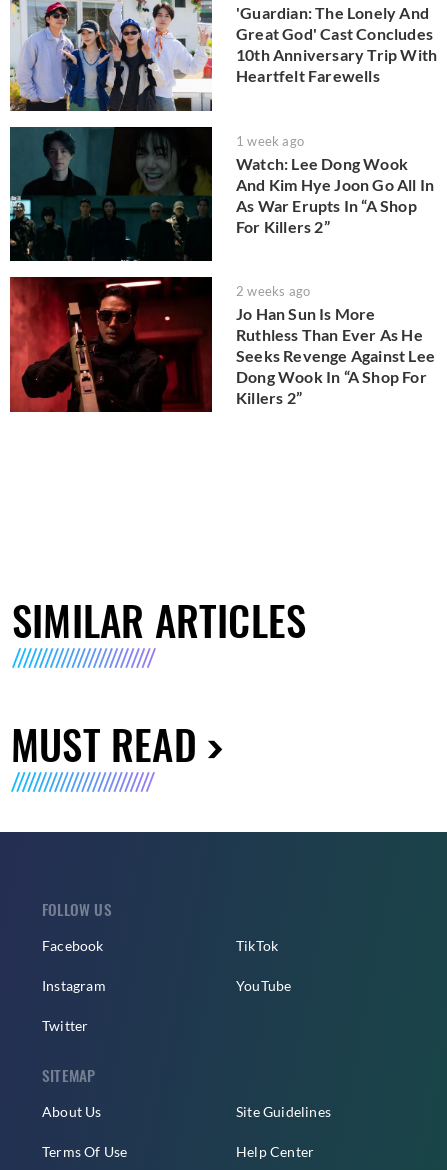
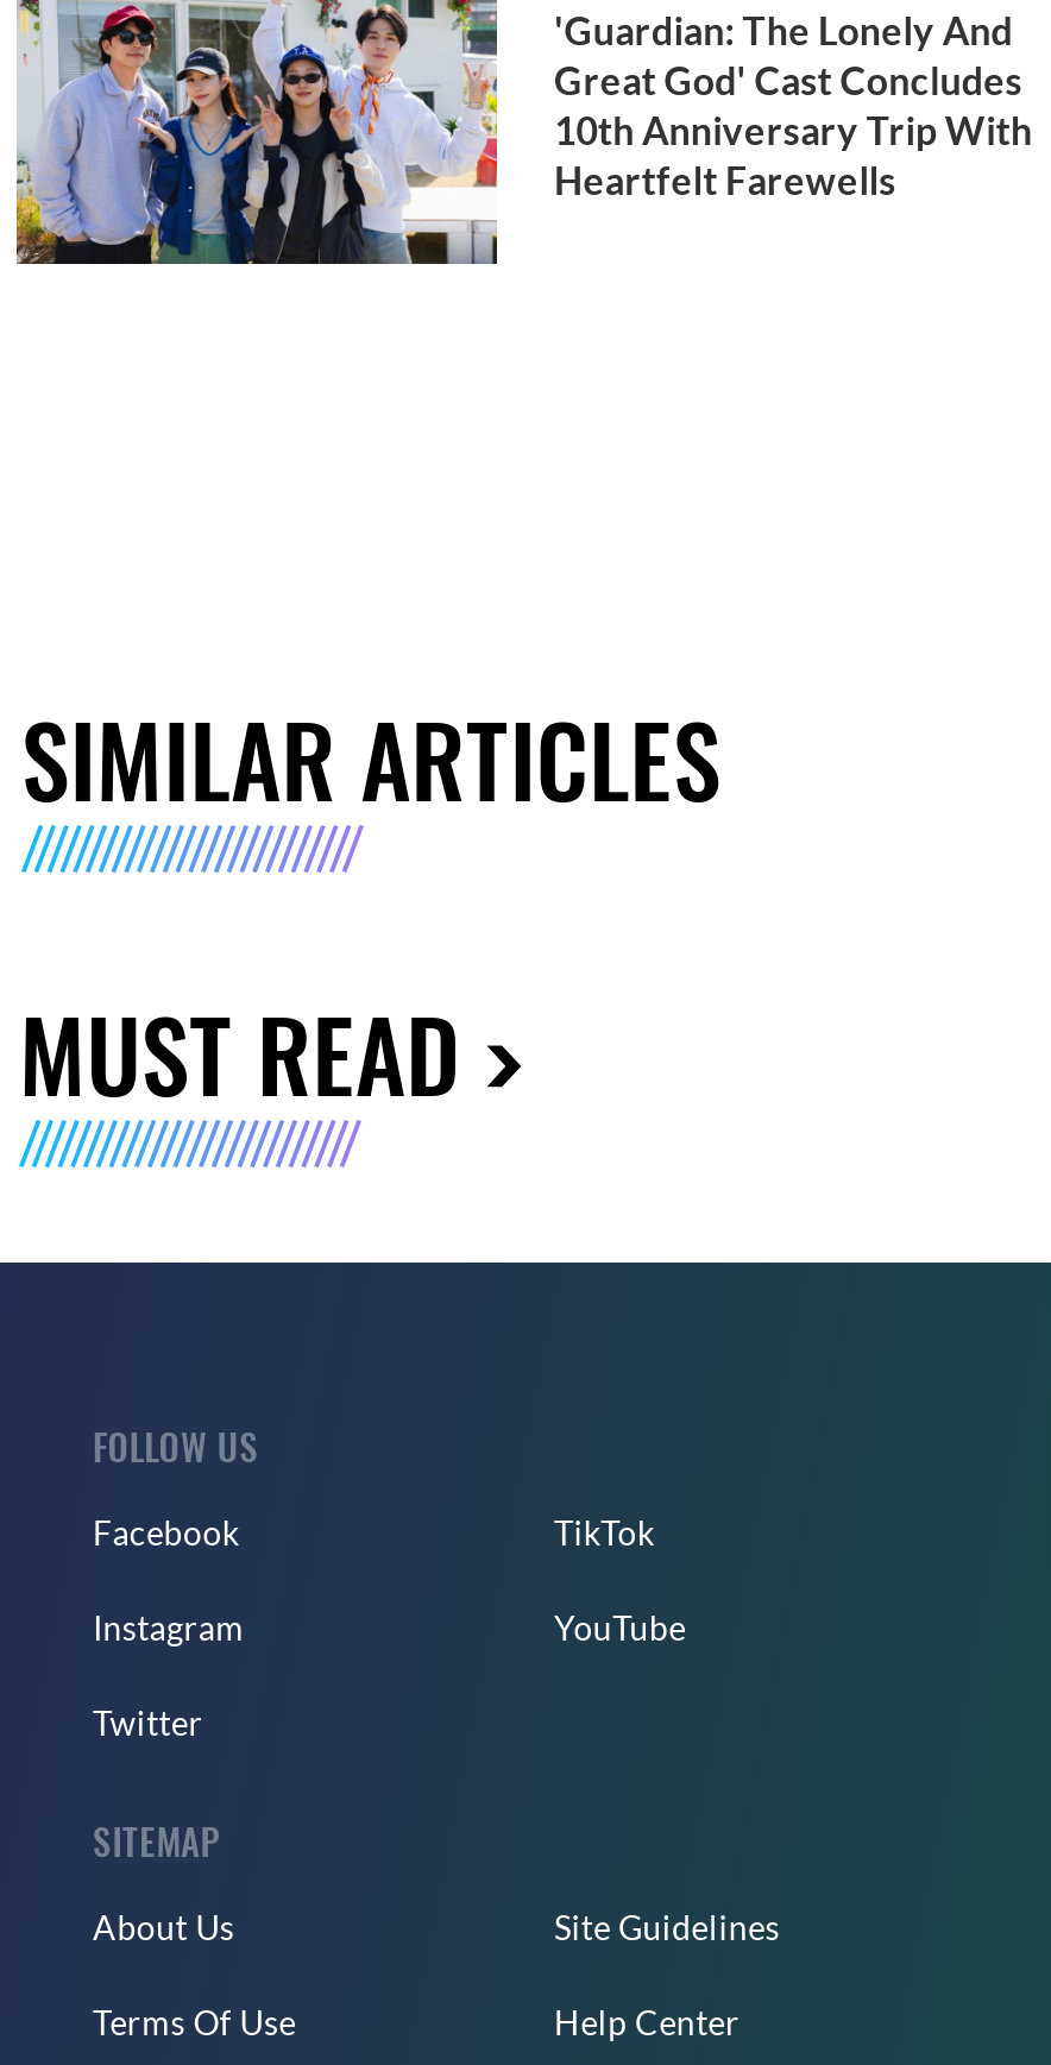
[10,126,434,262] [image] | 1 week ago | Watch: Lee Dong Wook | And Kim Hye Joon Go All In | As War Erupts In “A Shop | For Killers 2” -> none
[9,276,435,413] [image] | 2 weeks ago | Jo Han Sun Is More | Ruthless Than Ever As He | Seeks Revenge Against Lee | Dong Wook In “A Shop For | Killers 2” -> none

